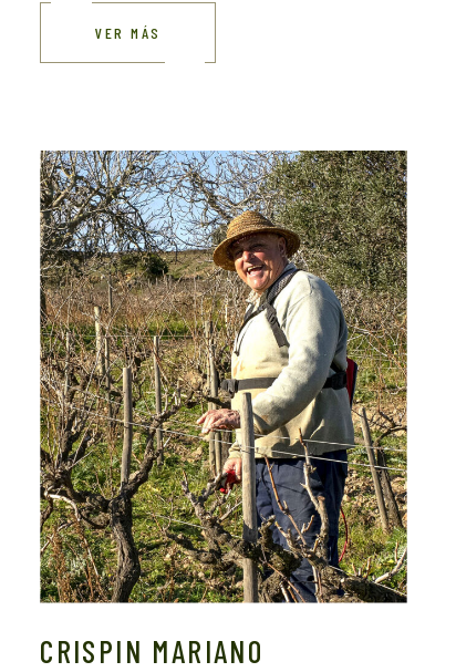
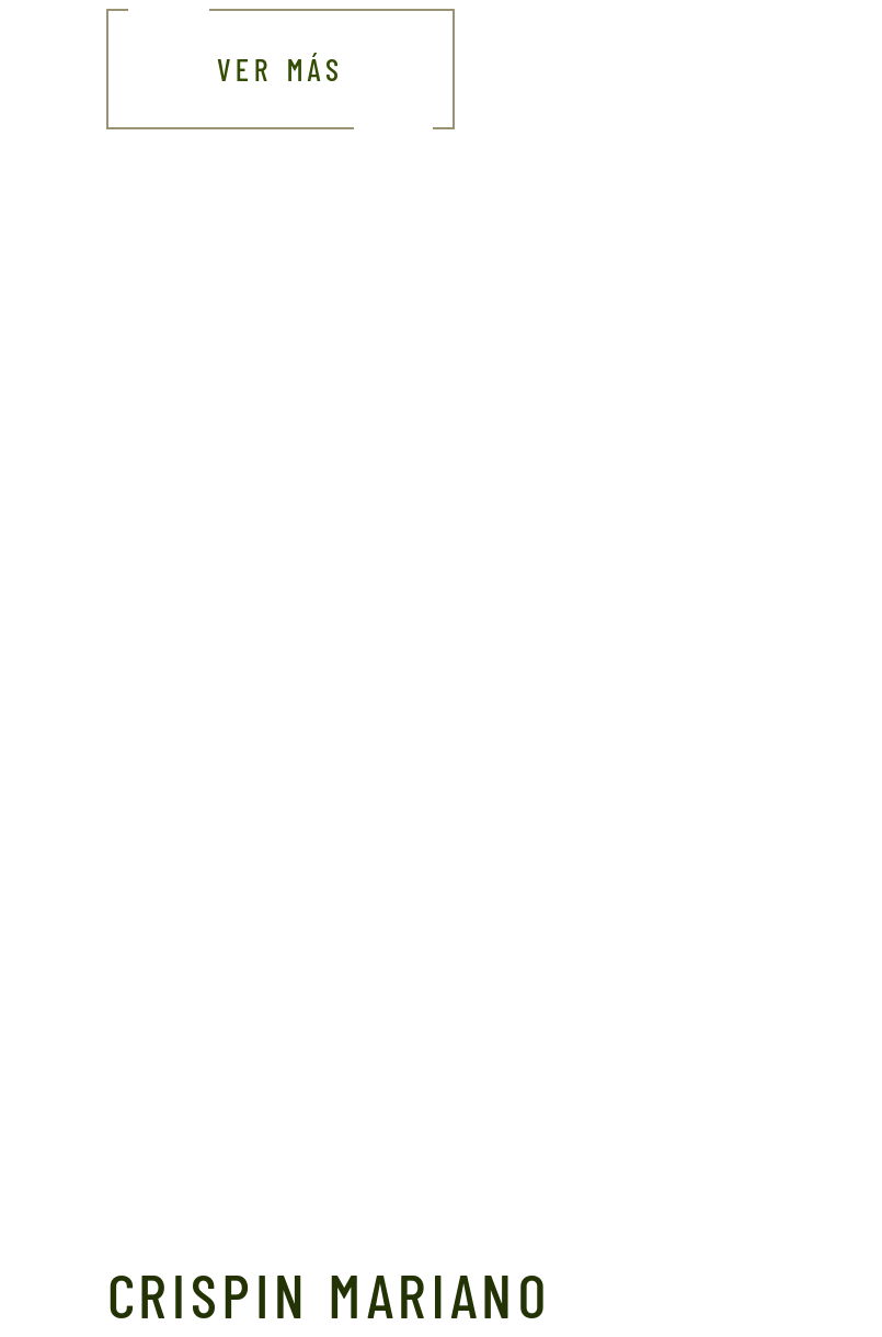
[39,149,408,604] [image] -> none

